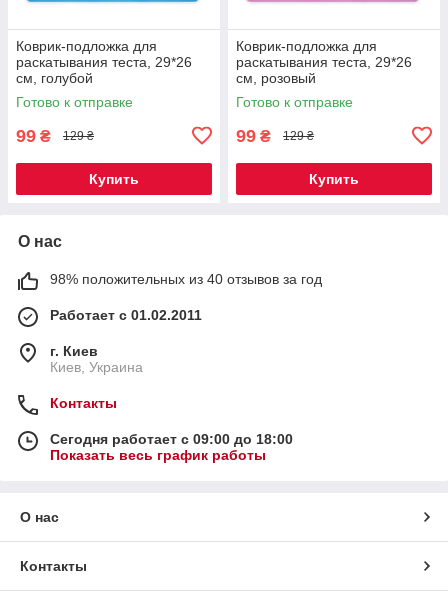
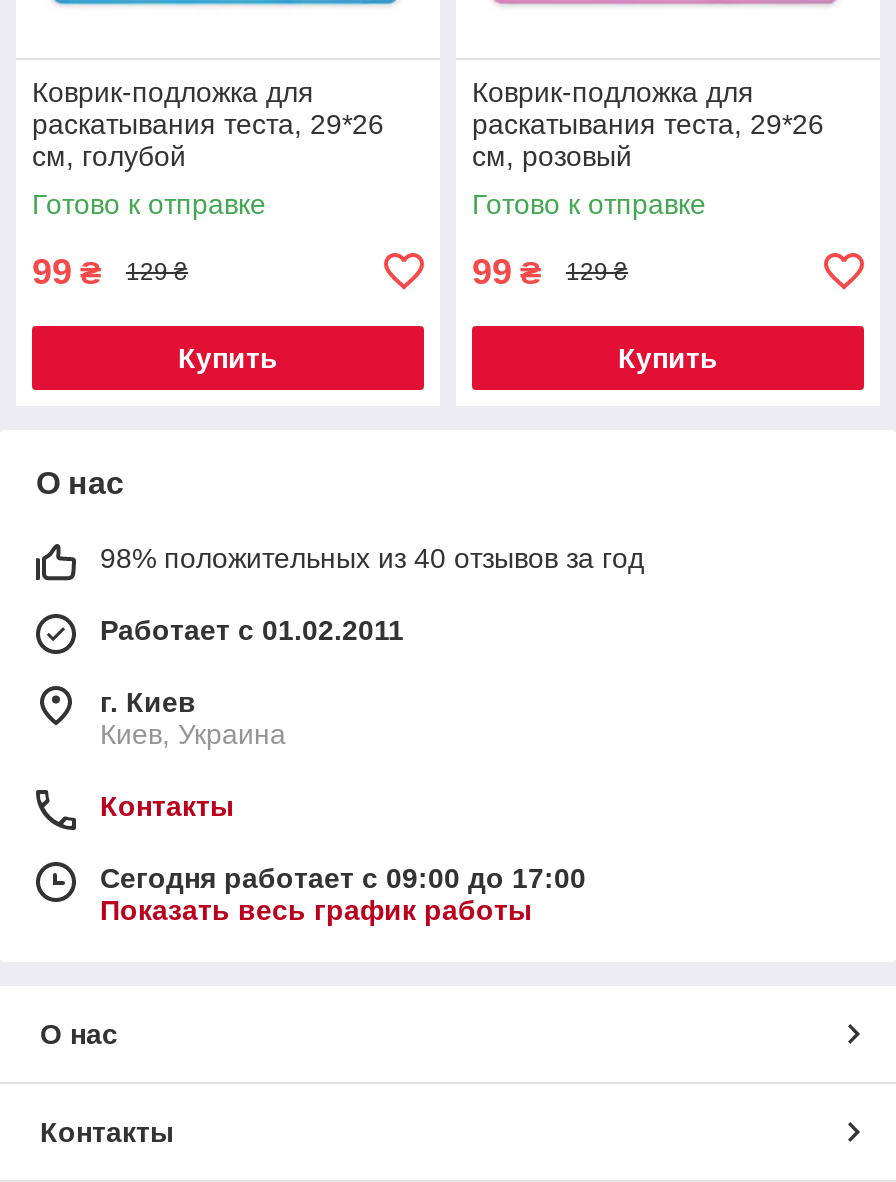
[50,431,293,447] Сегодня работает с 09:00 до 18:00 -> [100,861,586,893] Сегодня работает с 09:00 до 17:00

